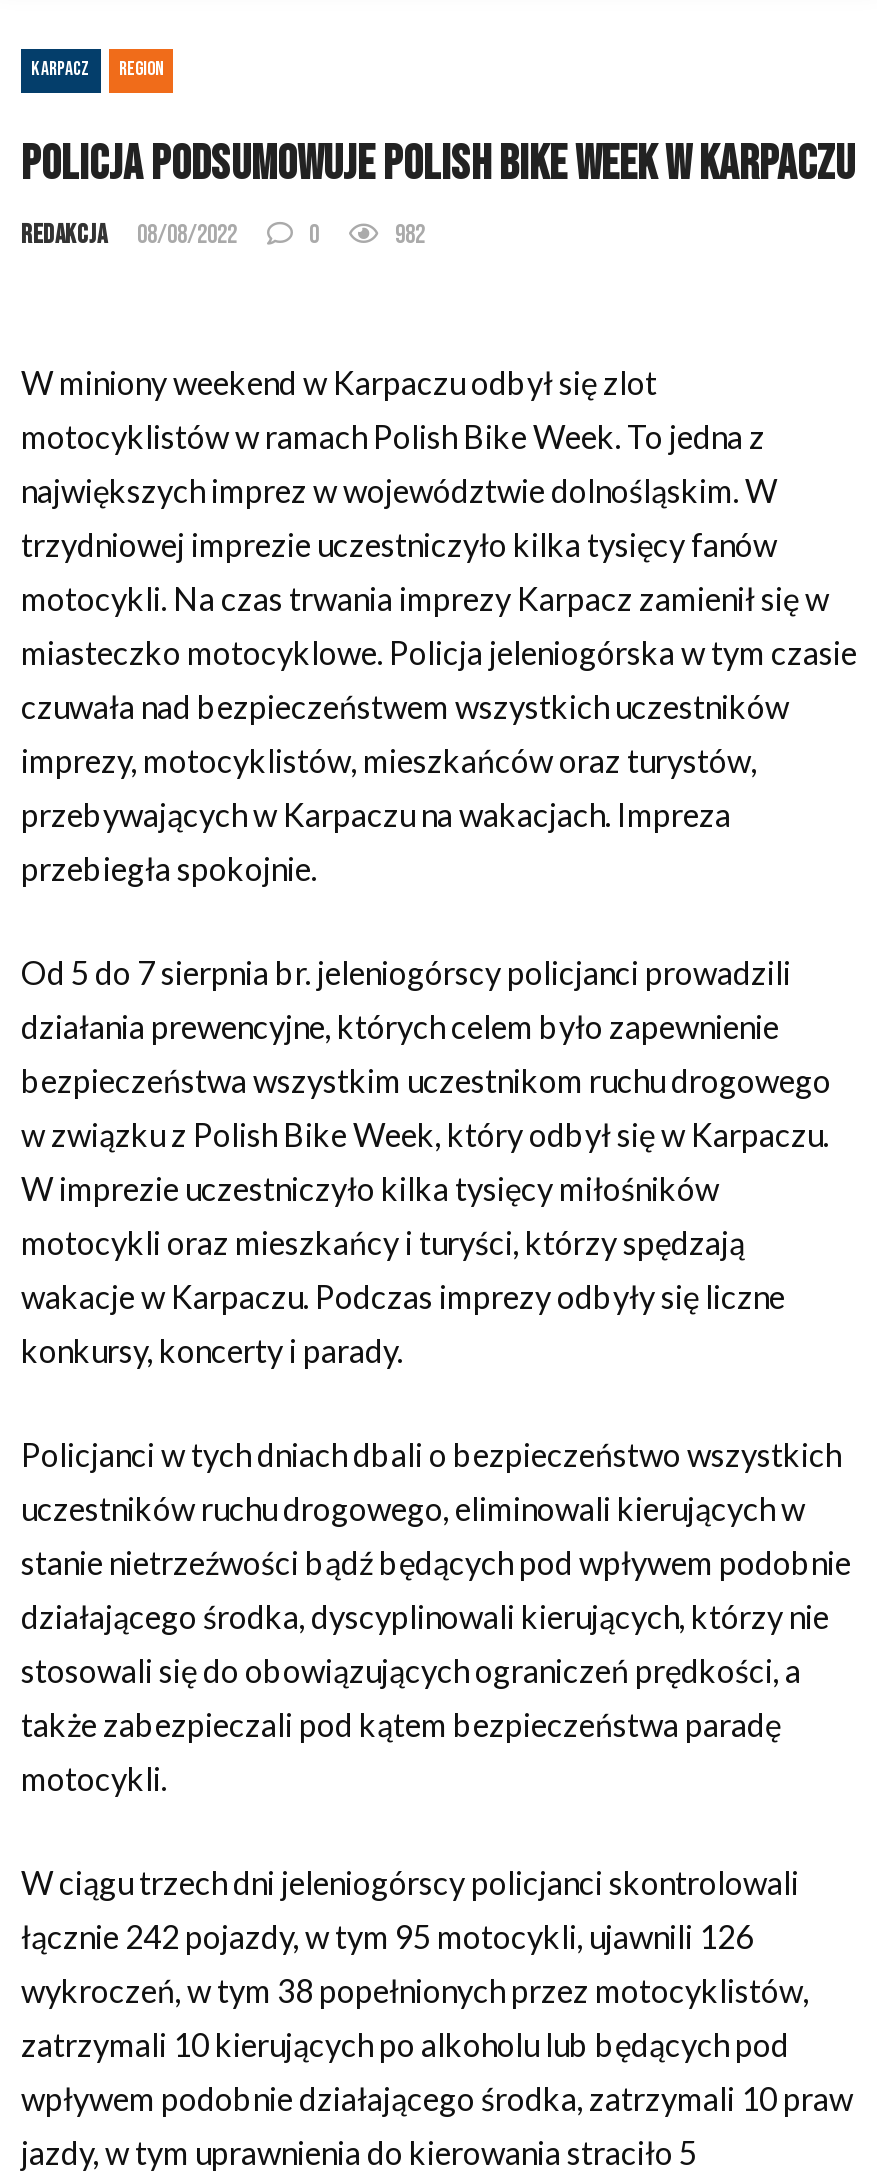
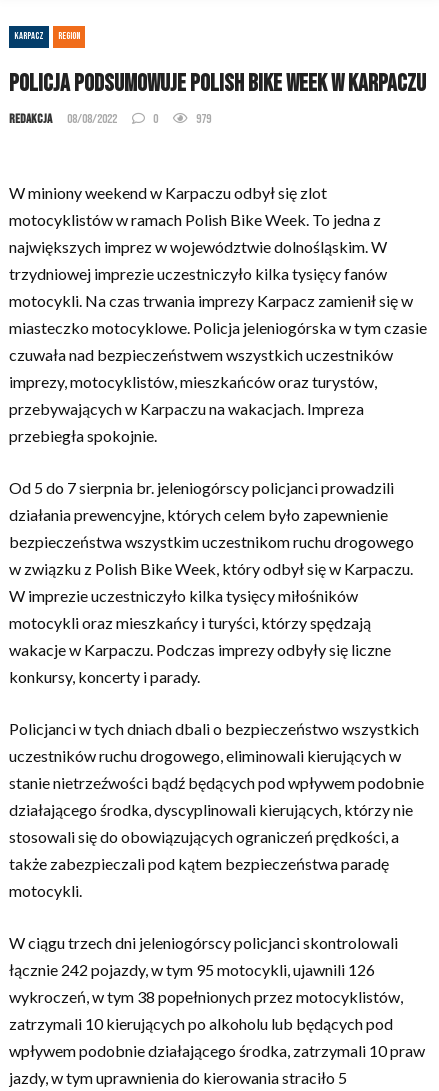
[395,219,425,251] 982 -> [196,111,211,127] 979

